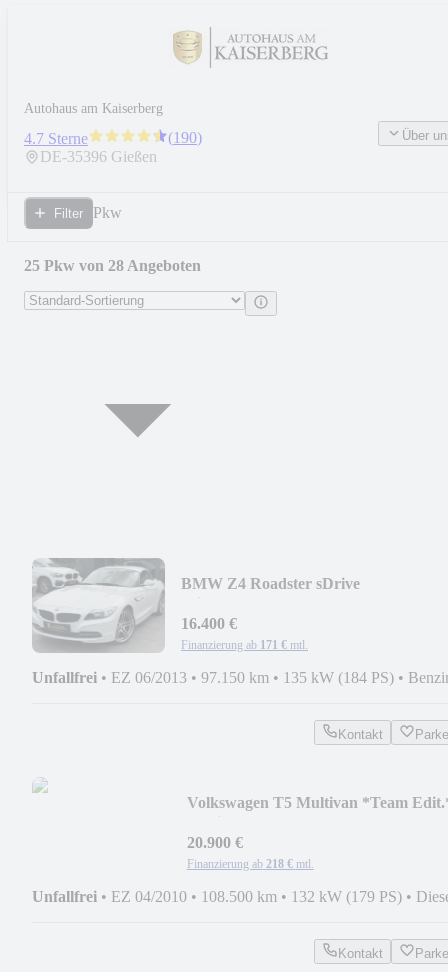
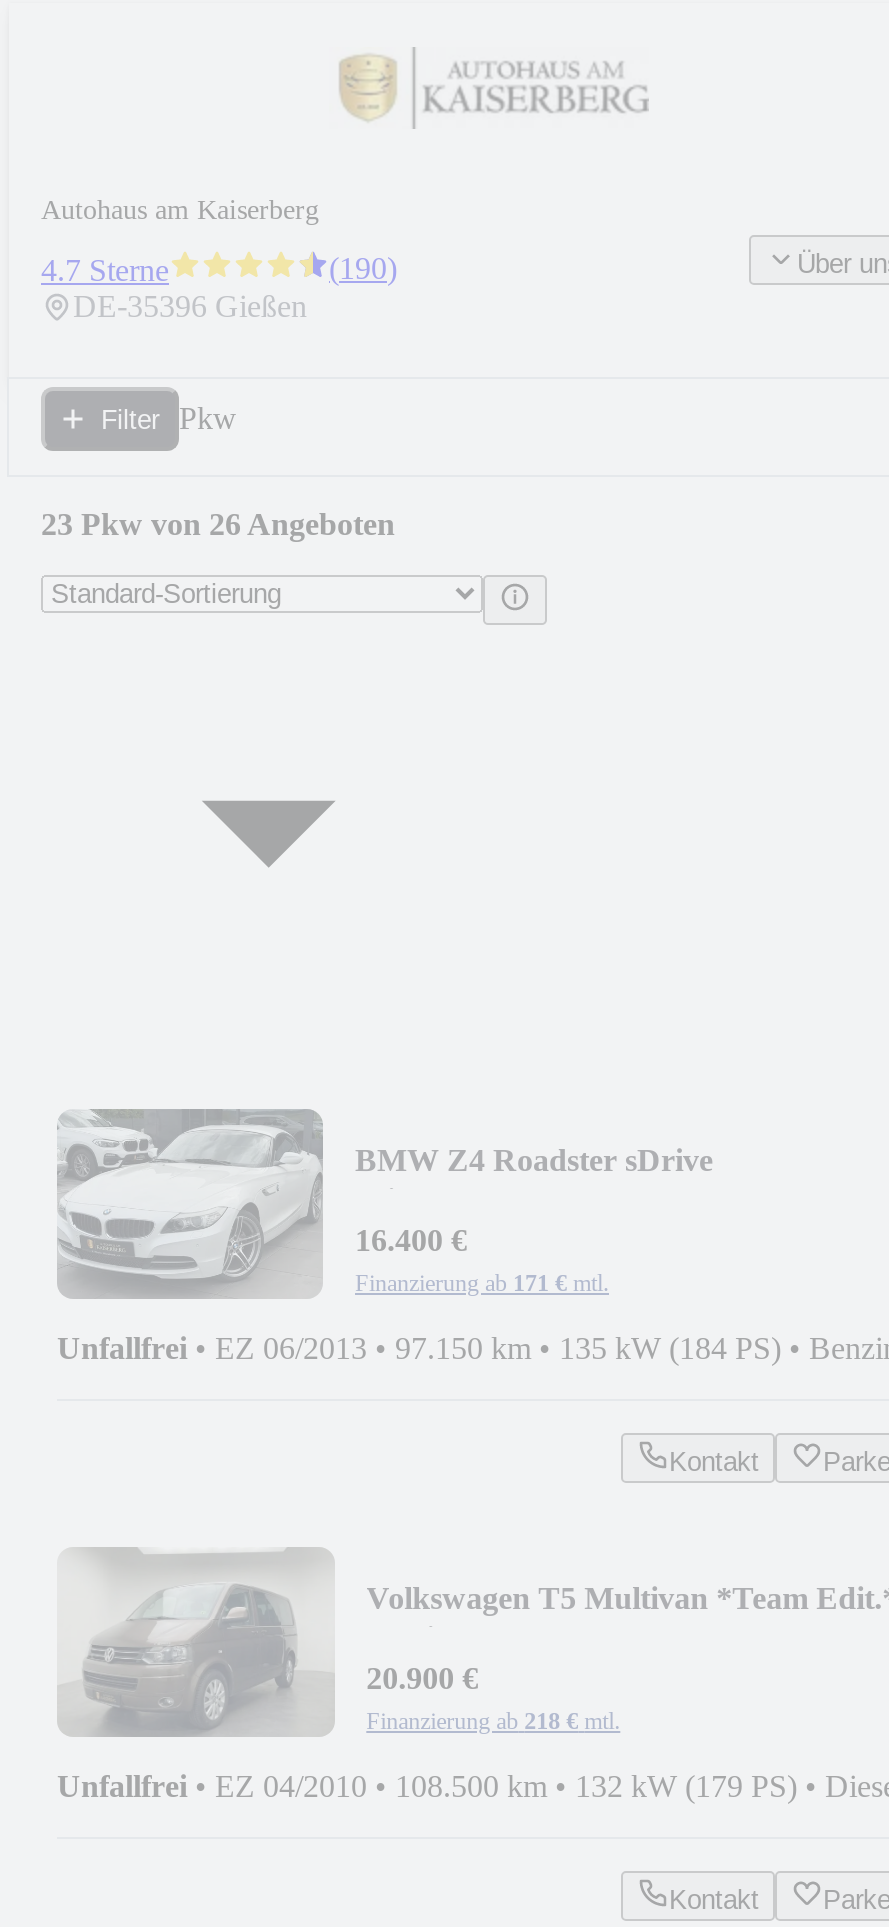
[24,257,201,274] 25 Pkw von 28 Angeboten -> [41,507,395,541] 23 Pkw von 26 Angeboten
none -> [57,1545,337,1739] [image]

